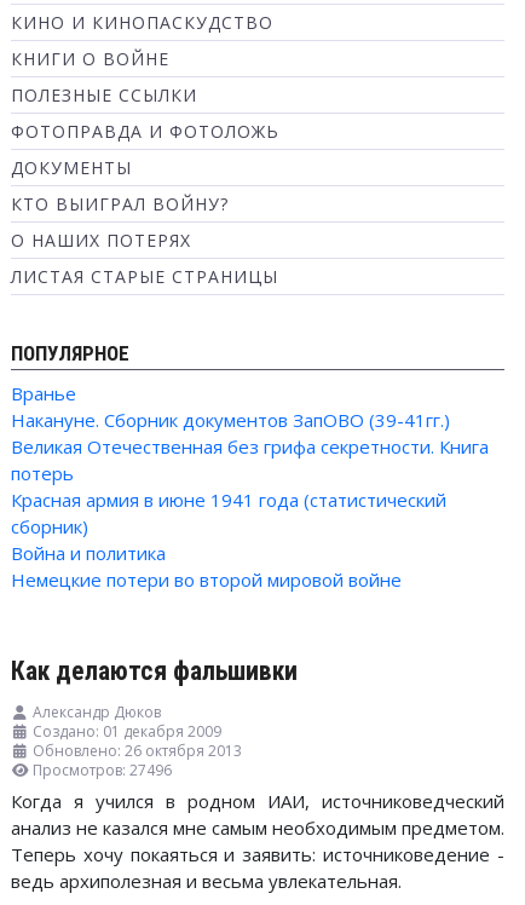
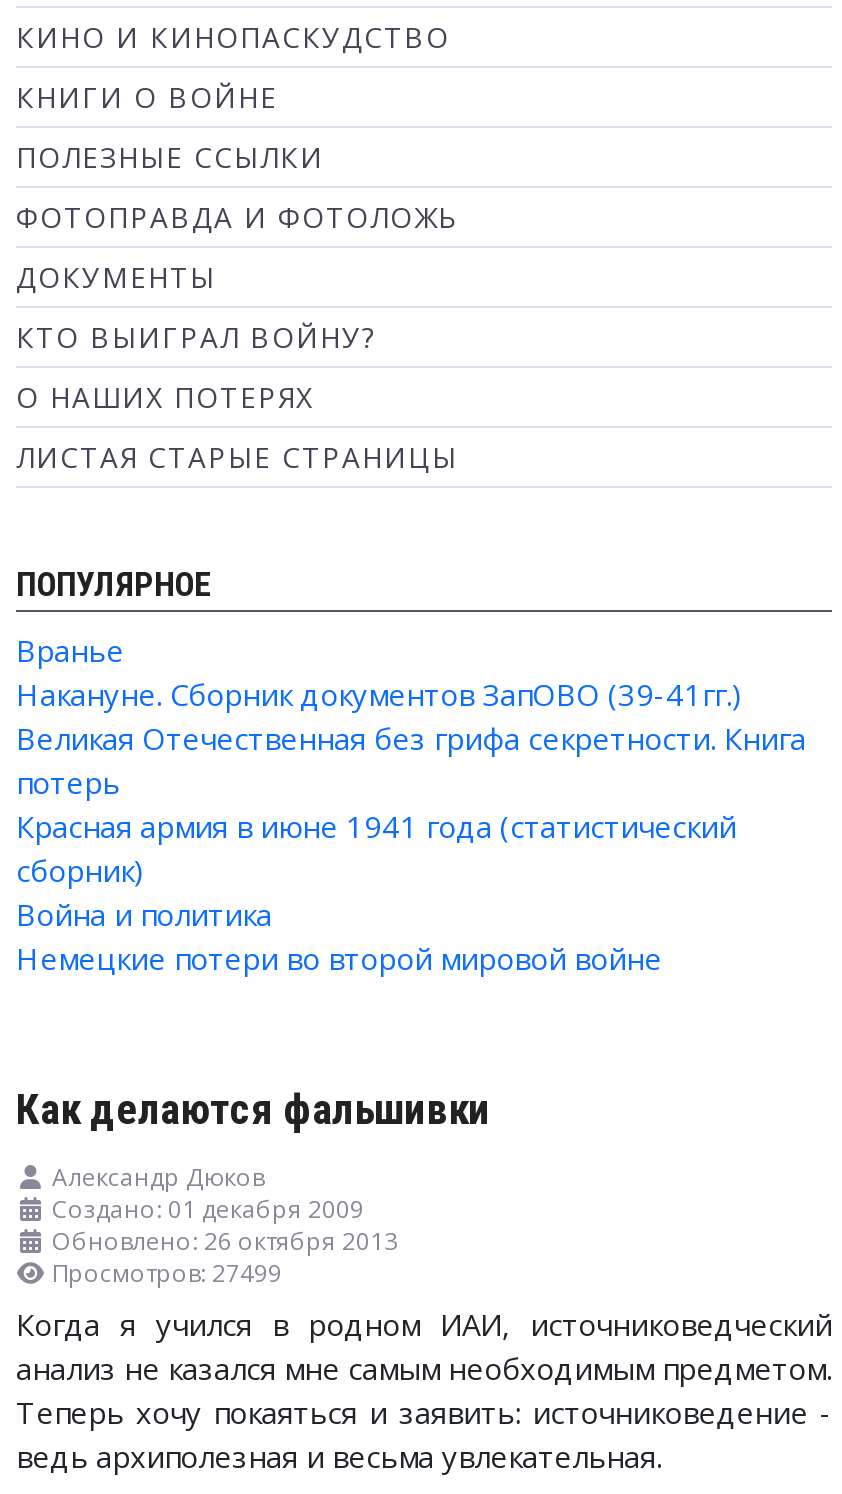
[33,760,172,781] Просмотров: 27496 -> [52,1256,282,1290] Просмотров: 27499

